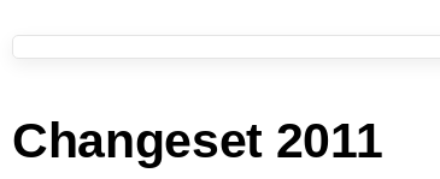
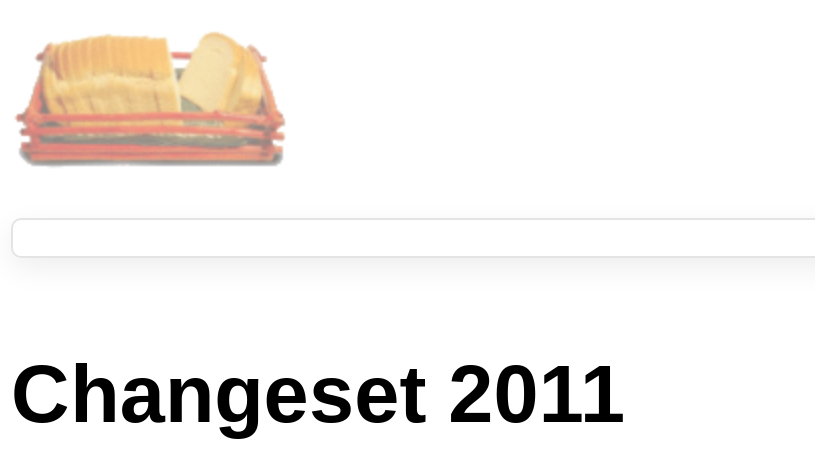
none -> [15,32,285,168] [image]

